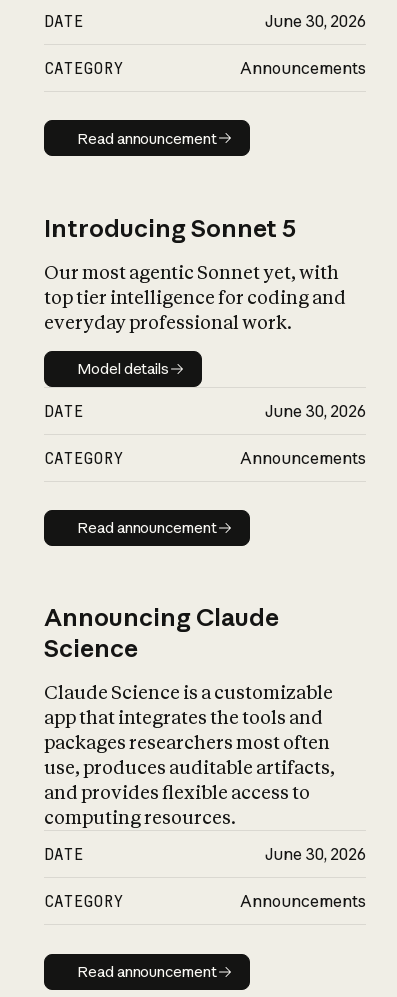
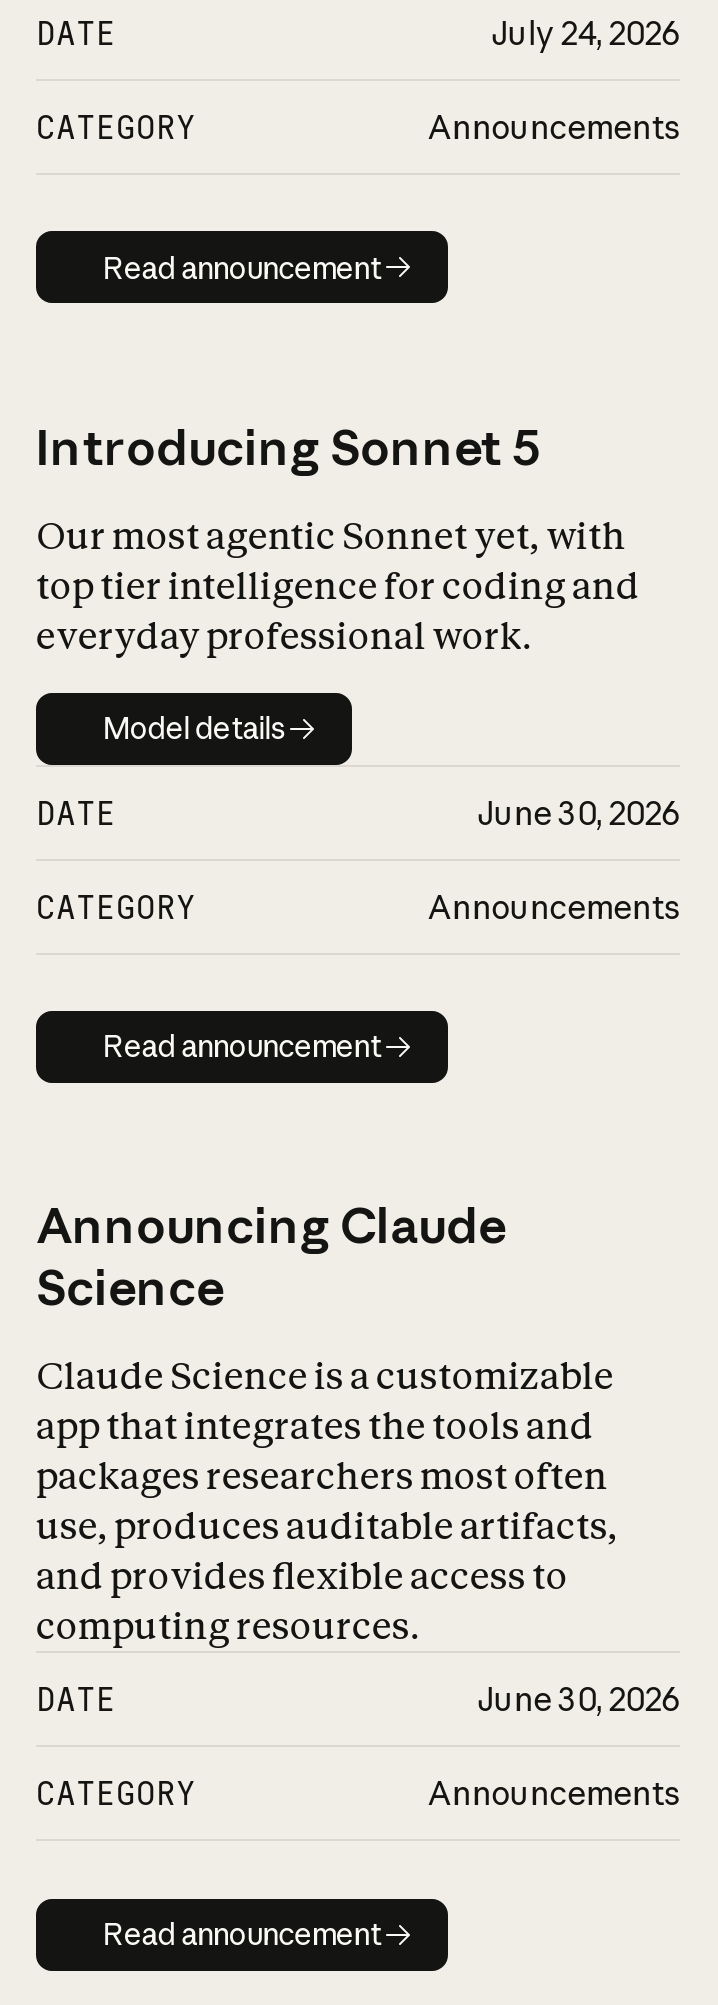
[265,11,366,31] June 30, 2026 -> [492,13,680,53] July 24, 2026

